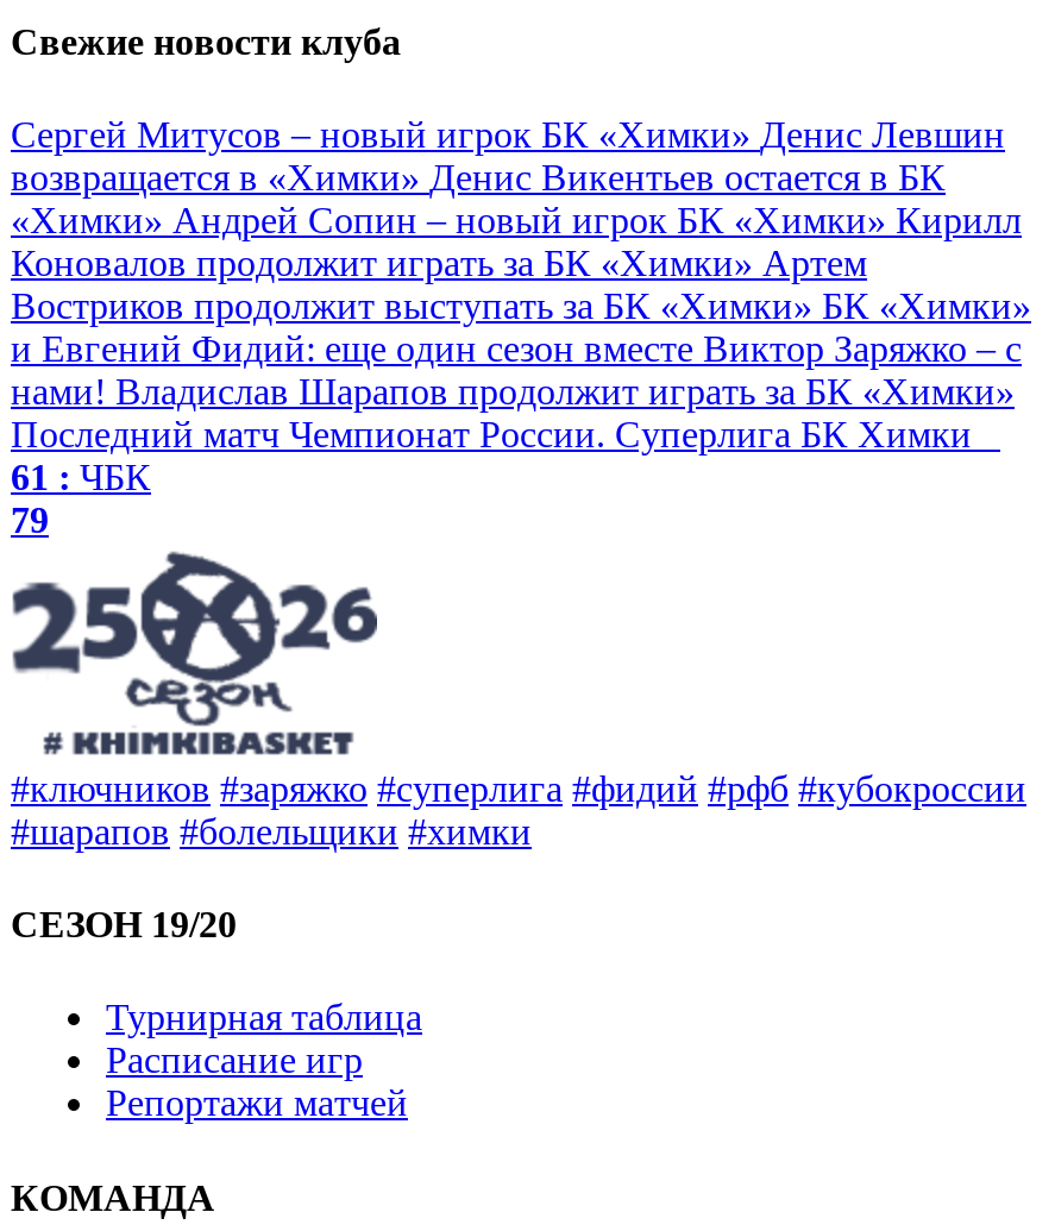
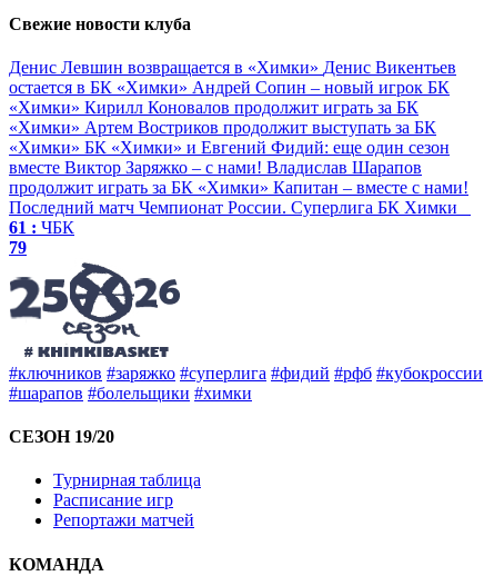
[11,114,1031,411] Сергей Митусов – новый игрок БК «Химки» Денис Левшин | возвращается в «Химки» Денис Викентьев остается в БК | «Химки» Андрей Сопин – новый игрок БК «Химки» Кирилл | Коновалов продолжит играть за БК «Химки» Артем | Востриков продолжит выступать за БК «Химки» БК «Химки» | и Евгений Фидий: еще один сезон вместе Виктор Заряжко – c | нами! Владислав Шарапов продолжит играть за БК «Химки» -> [9,58,468,197] Денис Левшин возвращается в «Химки» Денис Викентьев | остается в БК «Химки» Андрей Сопин – новый игрок БК | «Химки» Кирилл Коновалов продолжит играть за БК | «Химки» Артем Востриков продолжит выступать за БК | «Химки» БК «Химки» и Евгений Фидий: еще один сезон | вместе Виктор Заряжко – c нами! Владислав Шарапов | продолжит играть за БК «Химки» Капитан – вместе с нами!

